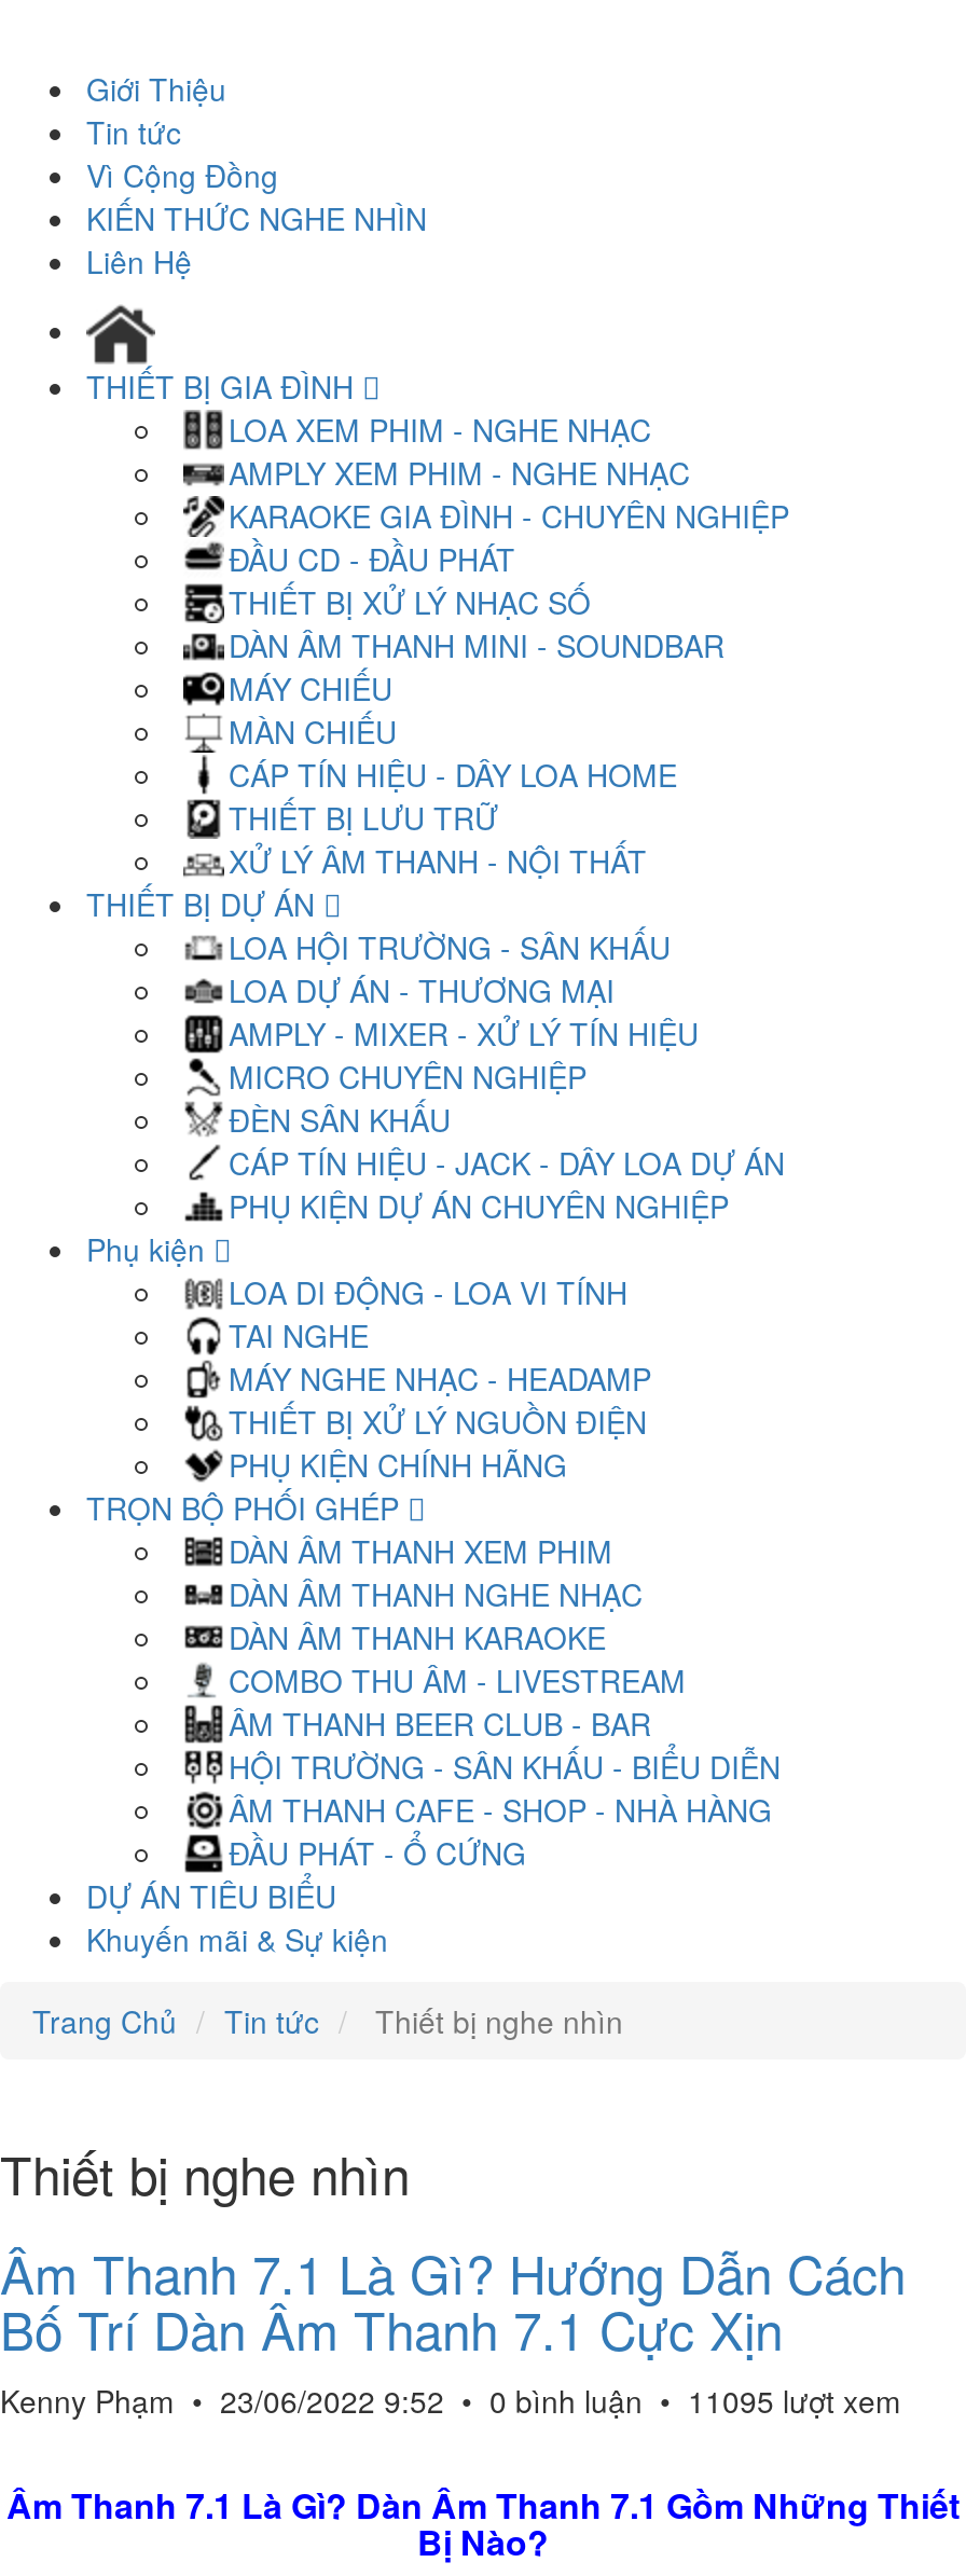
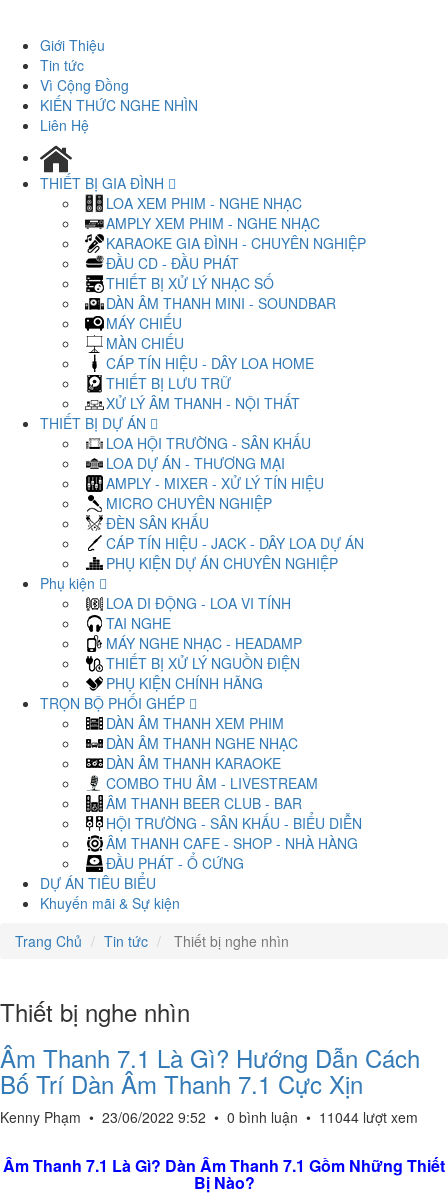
[0,2379,901,2422] Kenny Phạm • 23/06/2022 9:52 • 0 bình luận • 11095 lượt xem -> [0,1107,418,1127] Kenny Phạm • 23/06/2022 9:52 • 0 bình luận • 11044 lượt xem

